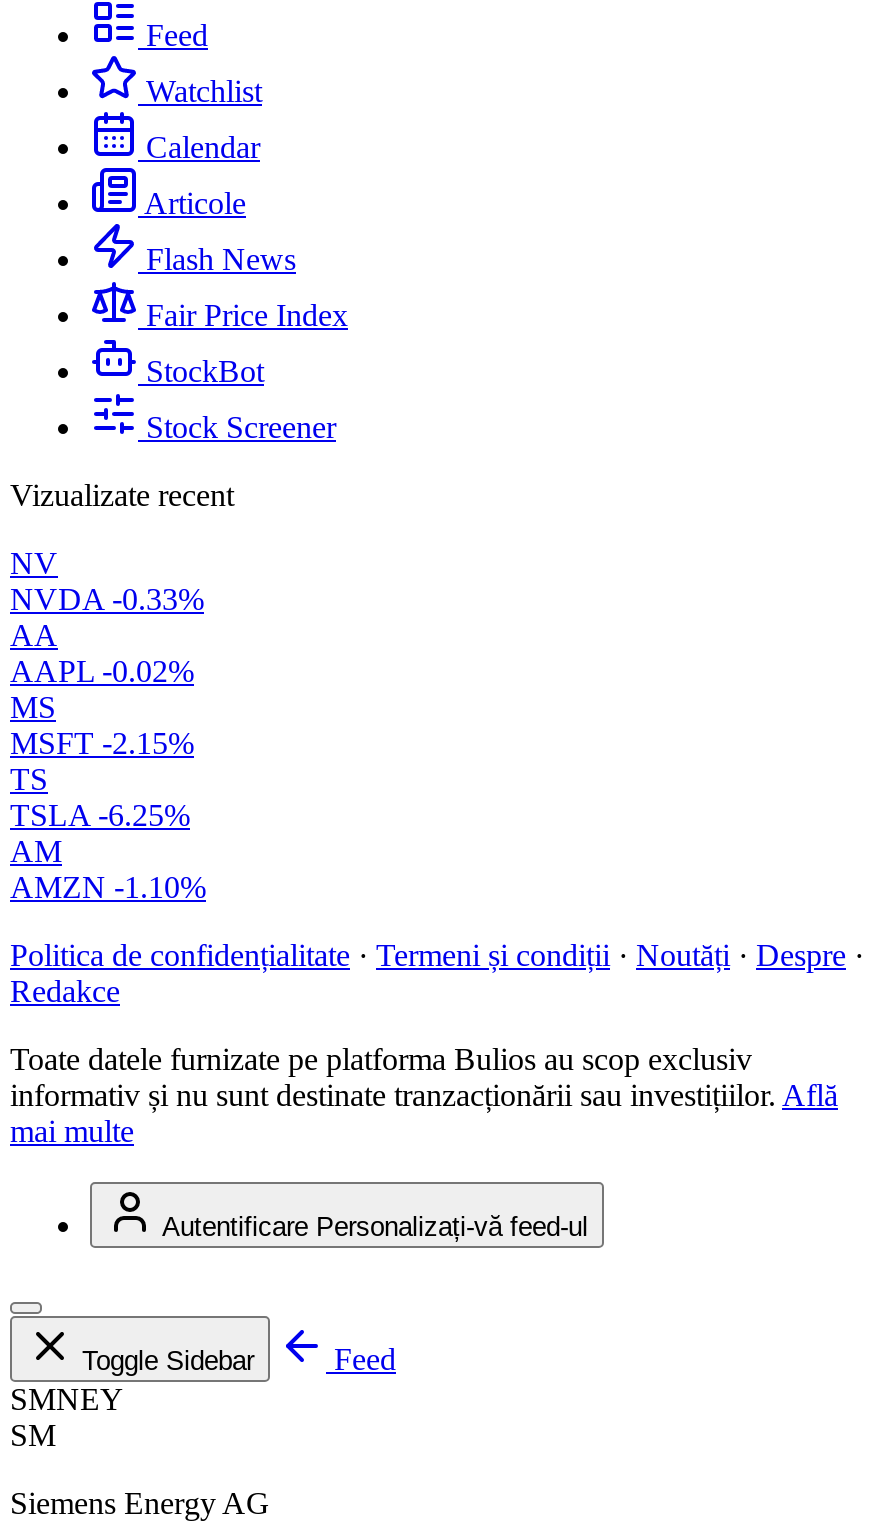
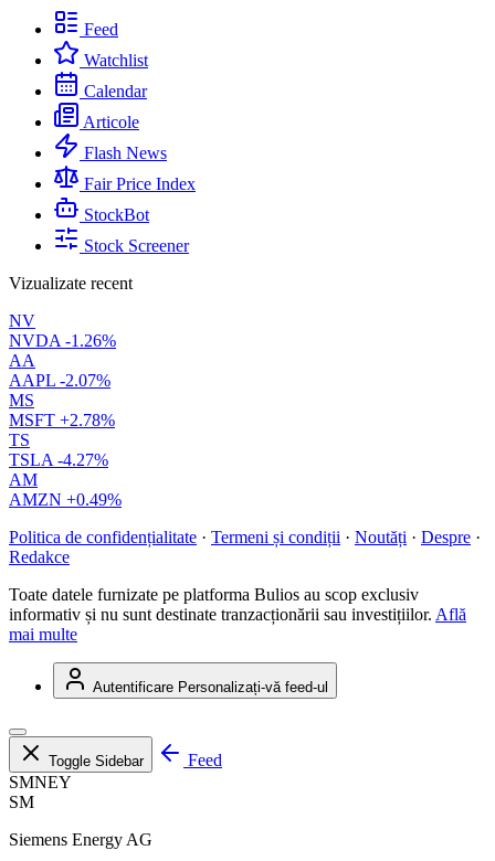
[10,582,204,616] NVDA -0.33% -> [9,331,116,350] NVDA -1.26%
[10,654,194,688] AAPL -0.02% -> [9,371,110,390] AAPL -2.07%
[10,726,194,760] MSFT -2.15% -> [9,411,115,430] MSFT +2.78%
[10,798,190,832] TSLA -6.25% -> [9,450,108,469] TSLA -4.27%
[10,870,206,904] AMZN -1.10% -> [9,490,122,509] AMZN +0.49%

